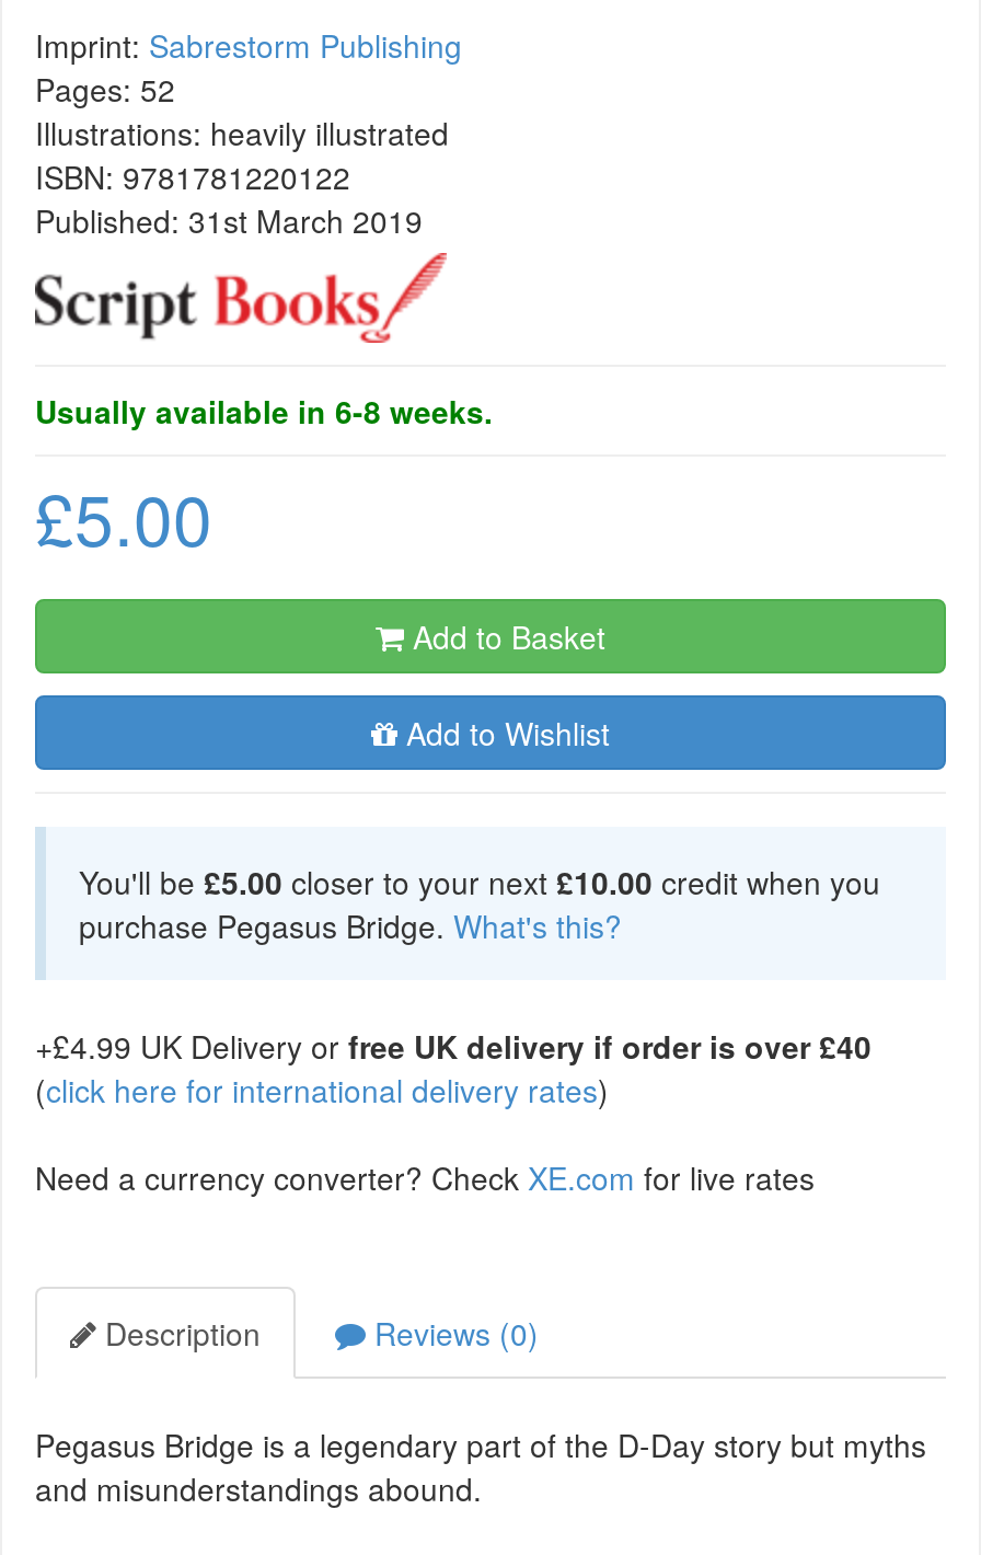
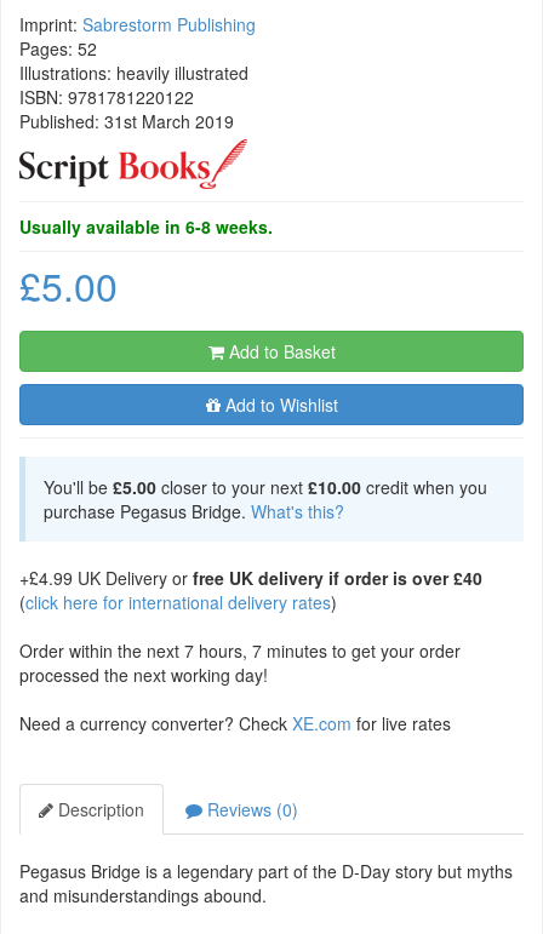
none -> [19,639,461,687] Order within the next 7 hours, 7 minutes to get your order | processed the next working day!

